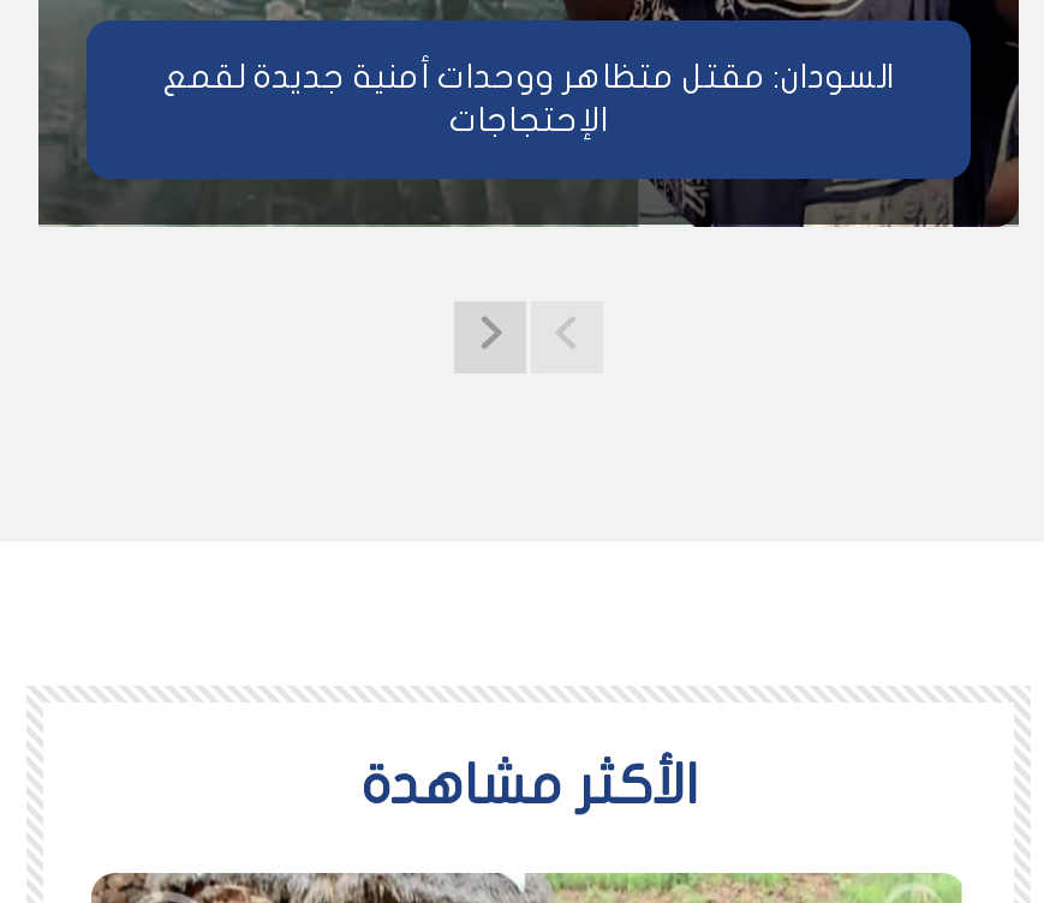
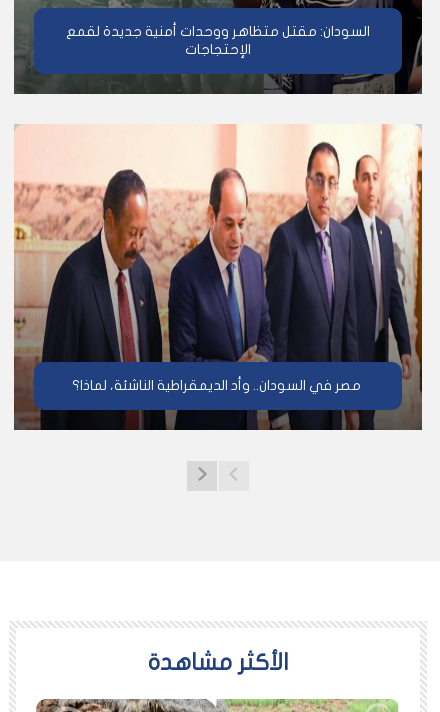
none -> [13,124,423,431] [image] | مصر في السودان.. وأد الديمقراطية الناشئة، لماذا؟

